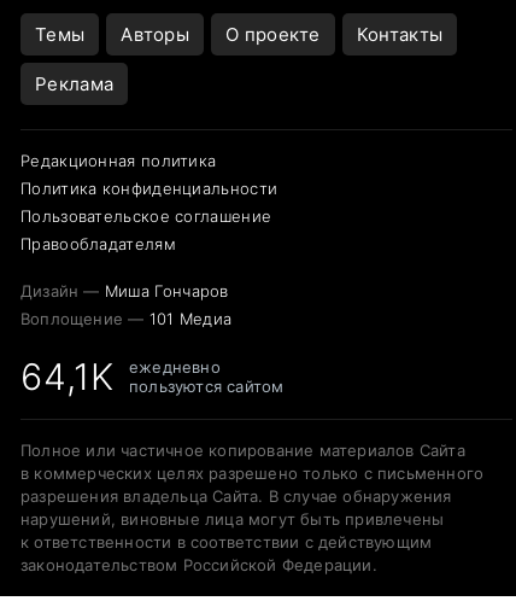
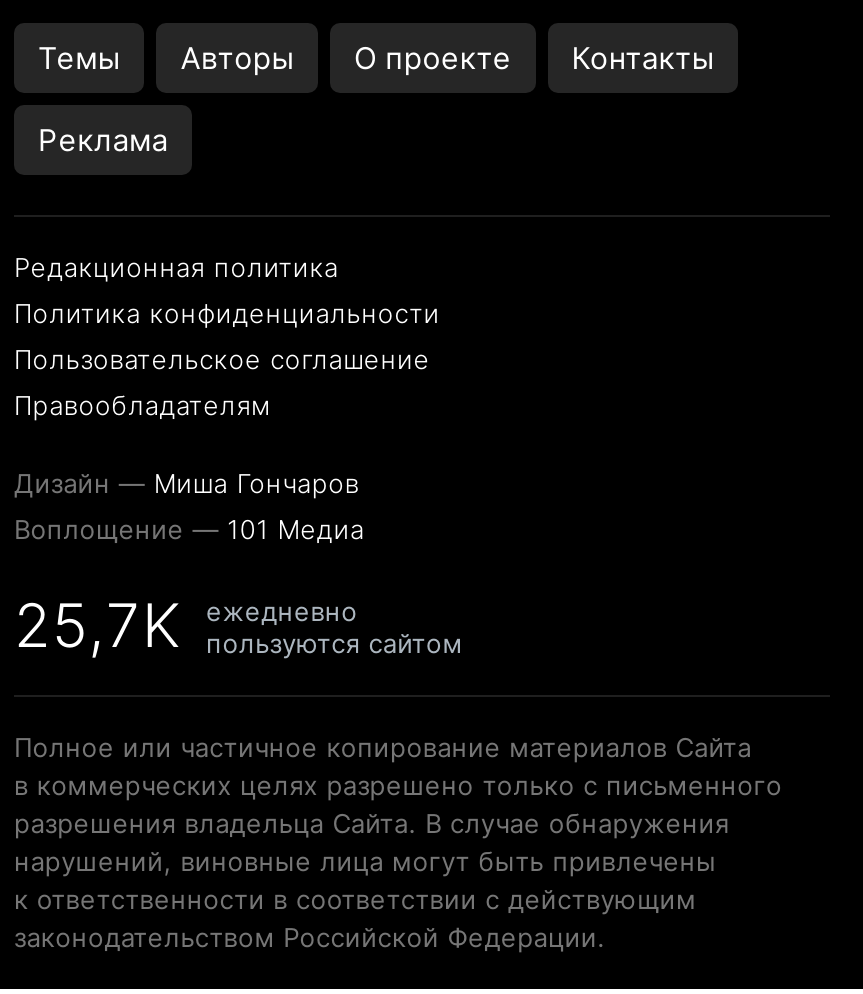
[20,355,284,398] 64,1K ежедневно пользуются сайтом -> [14,590,463,662] 25,7K ежедневно пользуются сайтом

